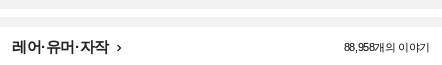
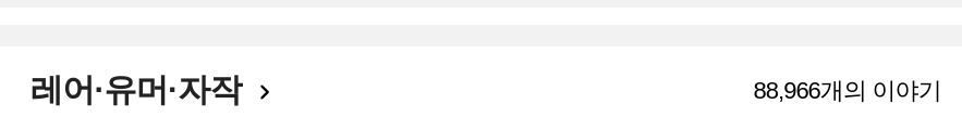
[344,41,430,53] 88,958개의 이야기 -> [753,77,941,103] 88,966개의 이야기

